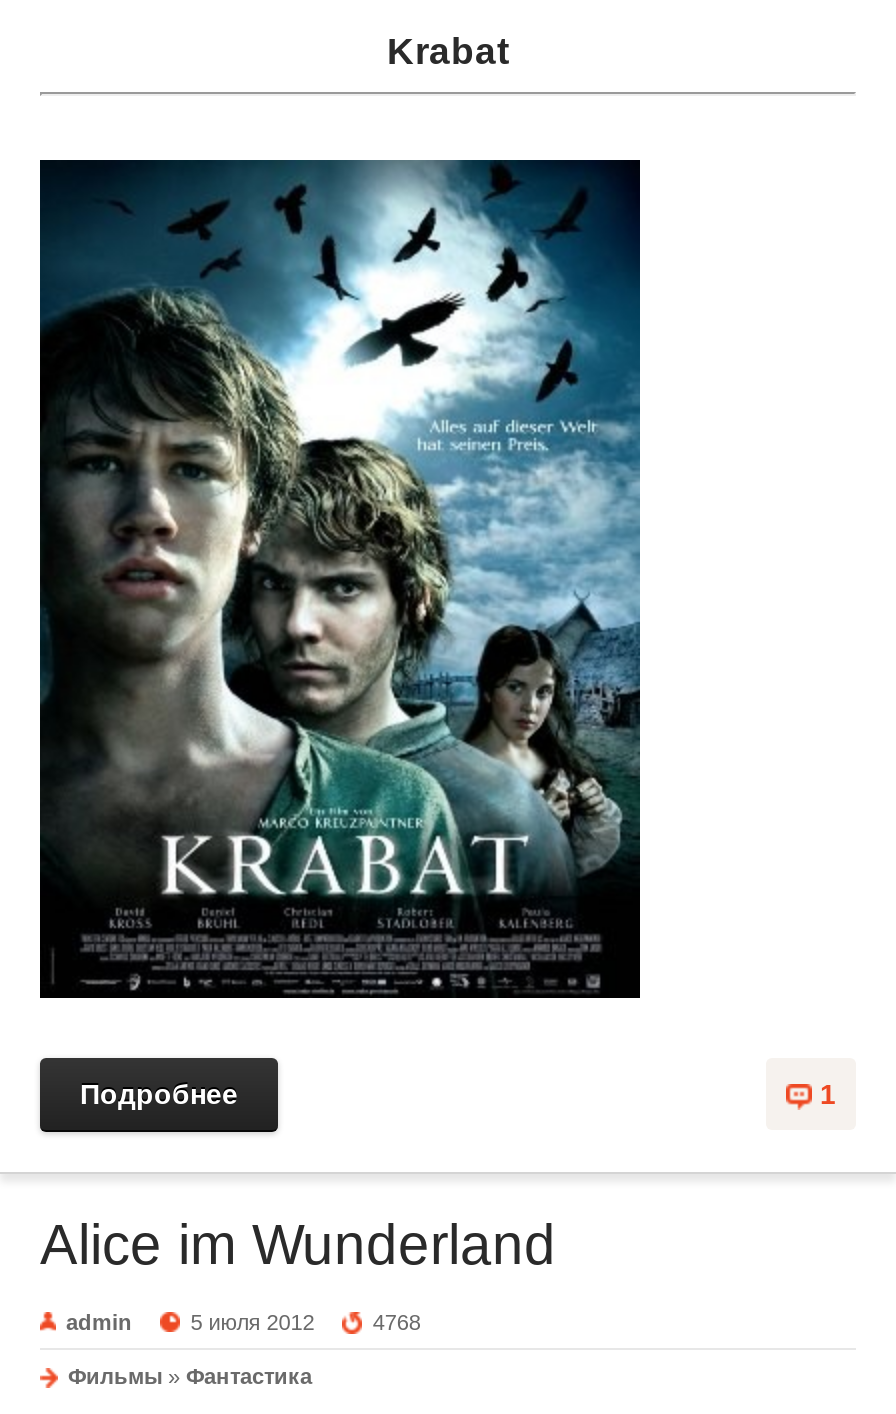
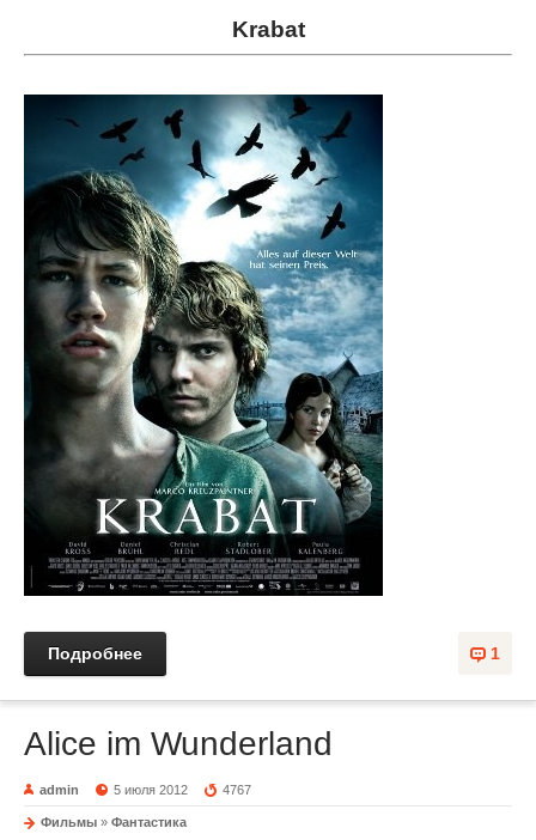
[373,1310,421,1334] 4768 -> [223,783,252,797] 4767

